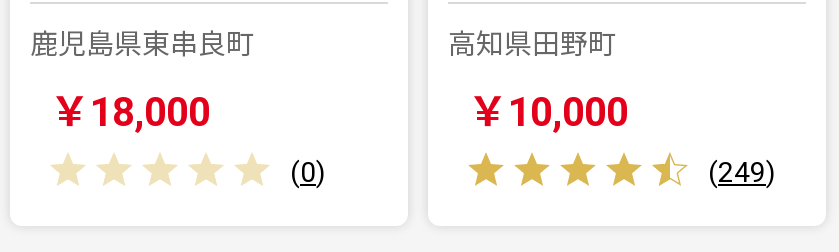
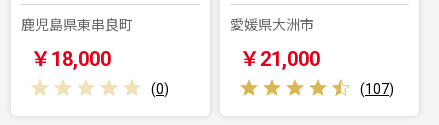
[448,28,616,60] 高知県田野町 -> [230,17,314,33] 愛媛県大洲市
[468,88,776,188] ￥10,000 | (249) -> [240,47,394,97] ￥21,000 | (107)

